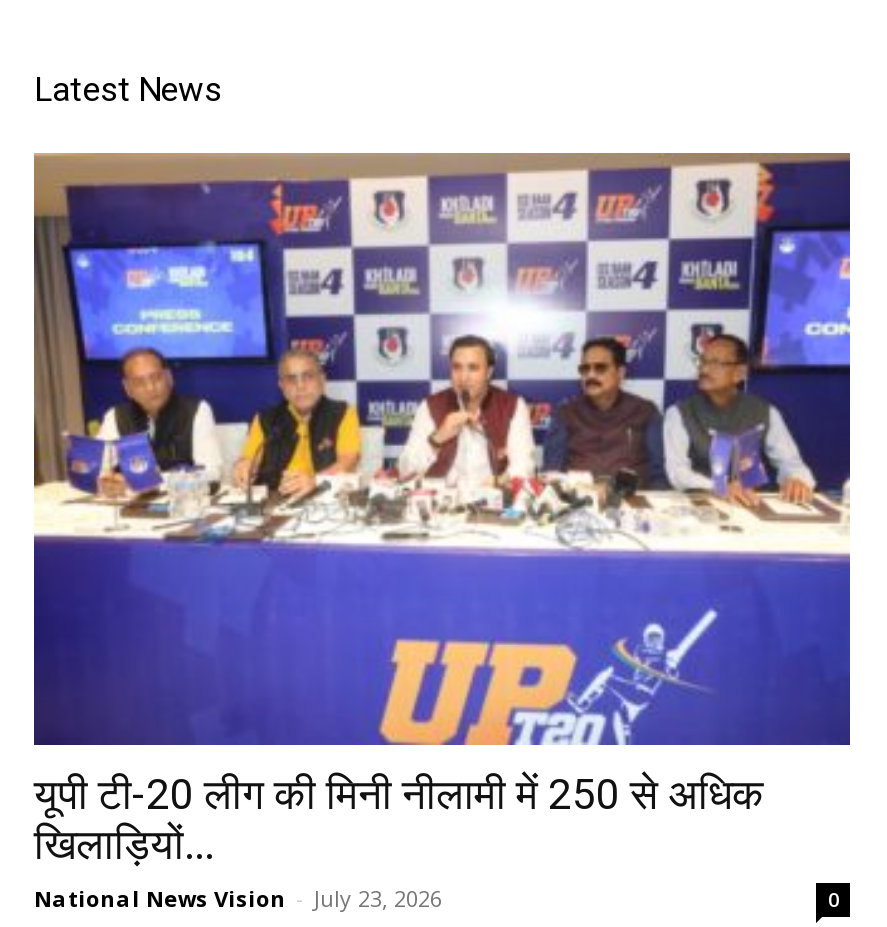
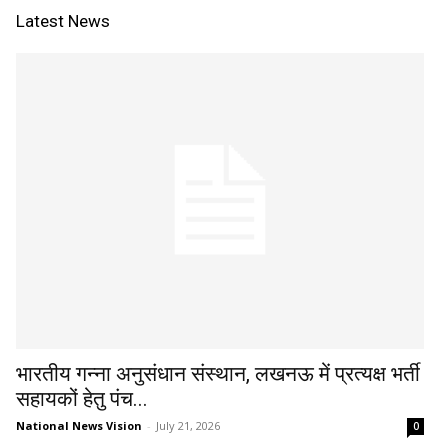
[32,151,852,747] [image] -> none
[34,772,764,914] यूपी टी-20 लीग की मिनी नीलामी में 250 से अधिक | खिलाड़ियों... | National News Vision - July 23, 2026 -> [16,362,420,433] भारतीय गन्ना अनुसंधान संस्थान, लखनऊ में प्रत्यक्ष भर्ती | सहायकों हेतु पंच... | National News Vision - July 21, 2026

